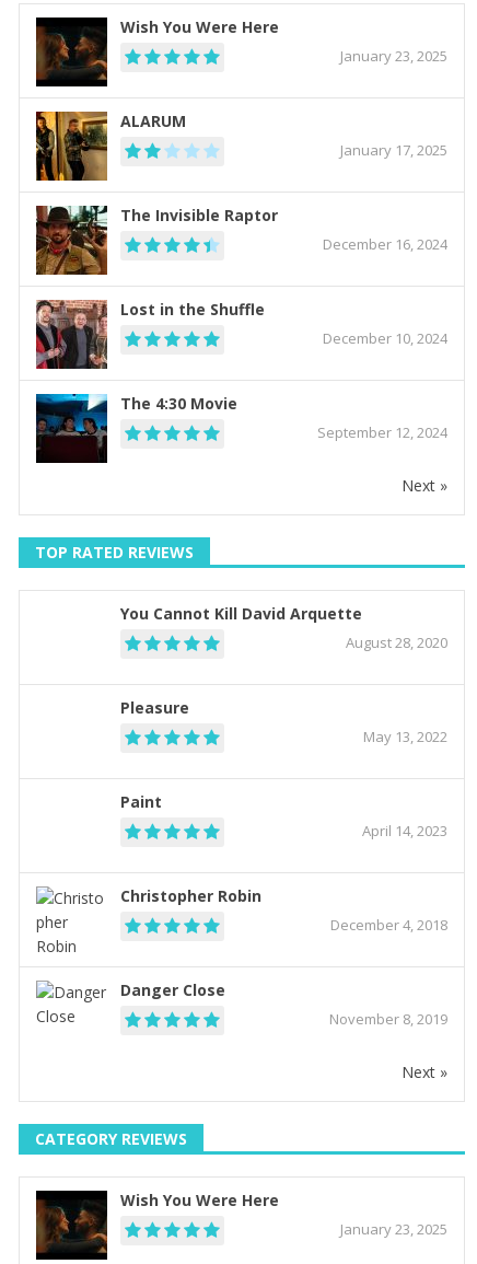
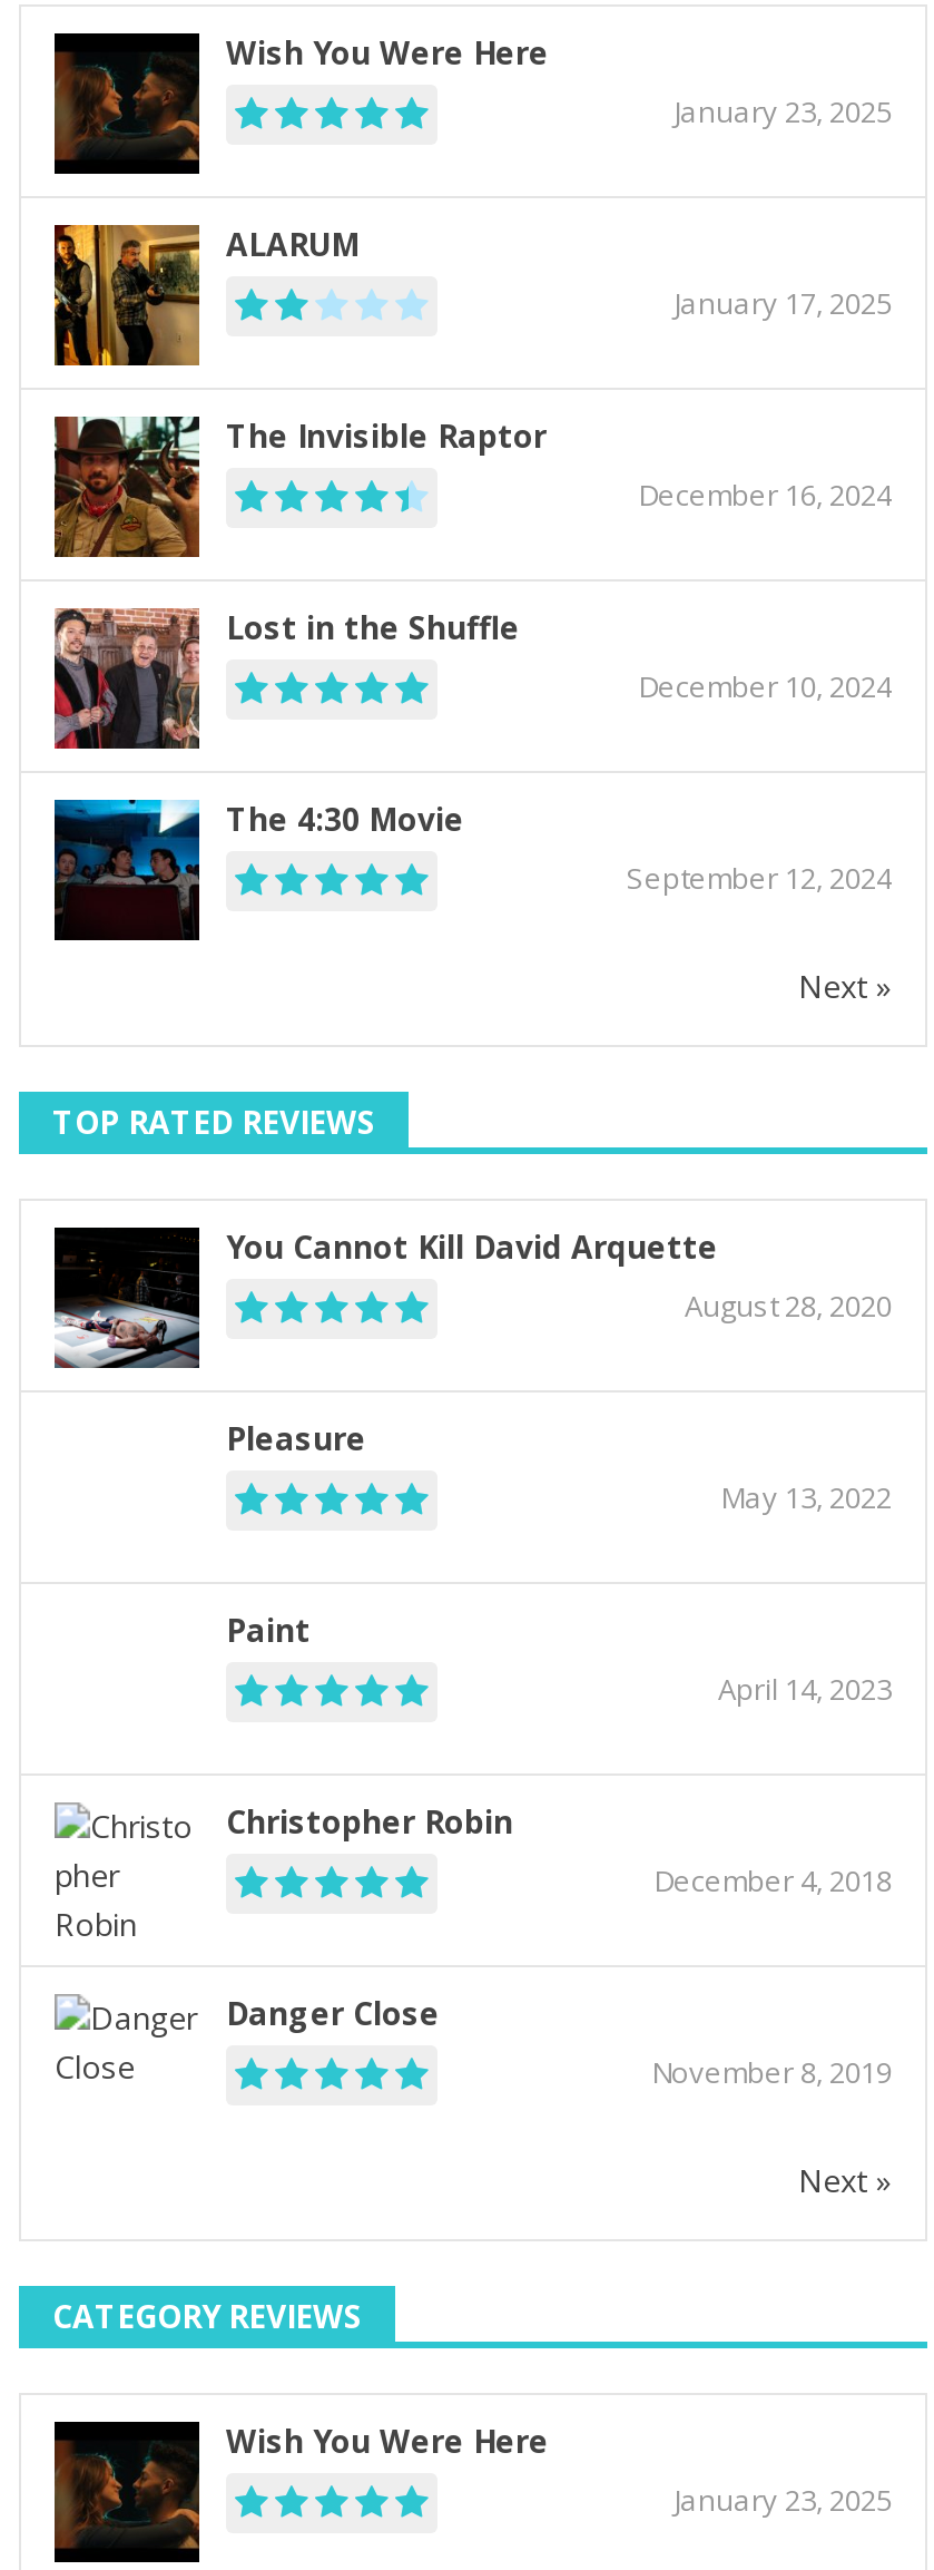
none -> [52,1225,201,1370] [image]

